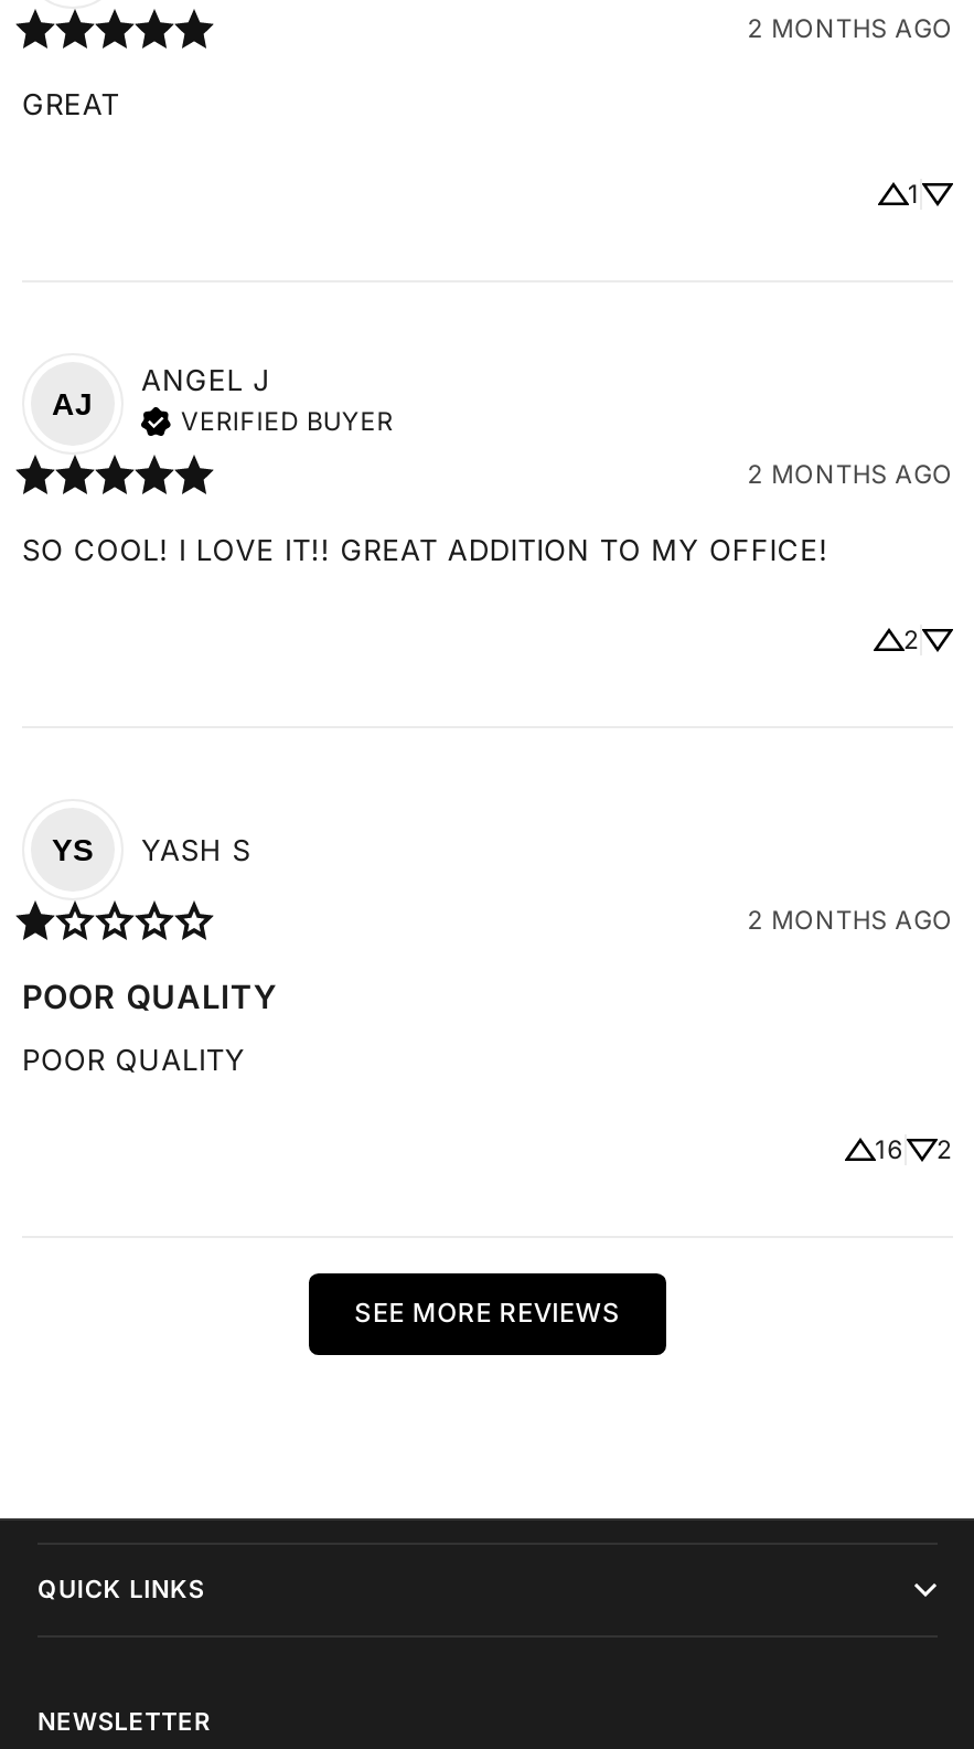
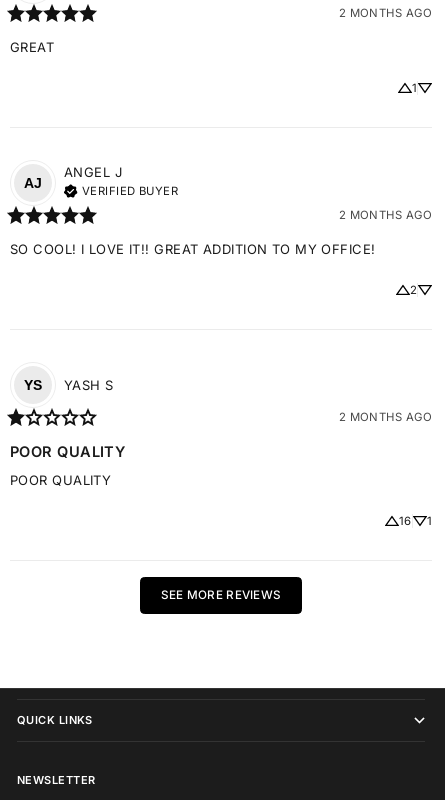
[875,1135,953,1166] 16 2 -> [399,514,432,528] 16 1

